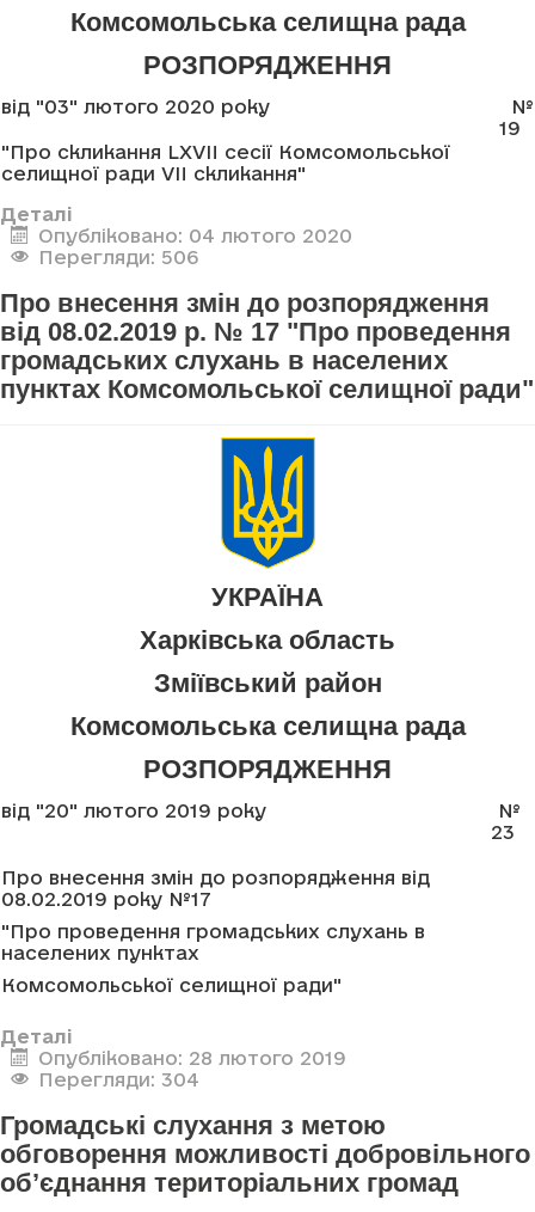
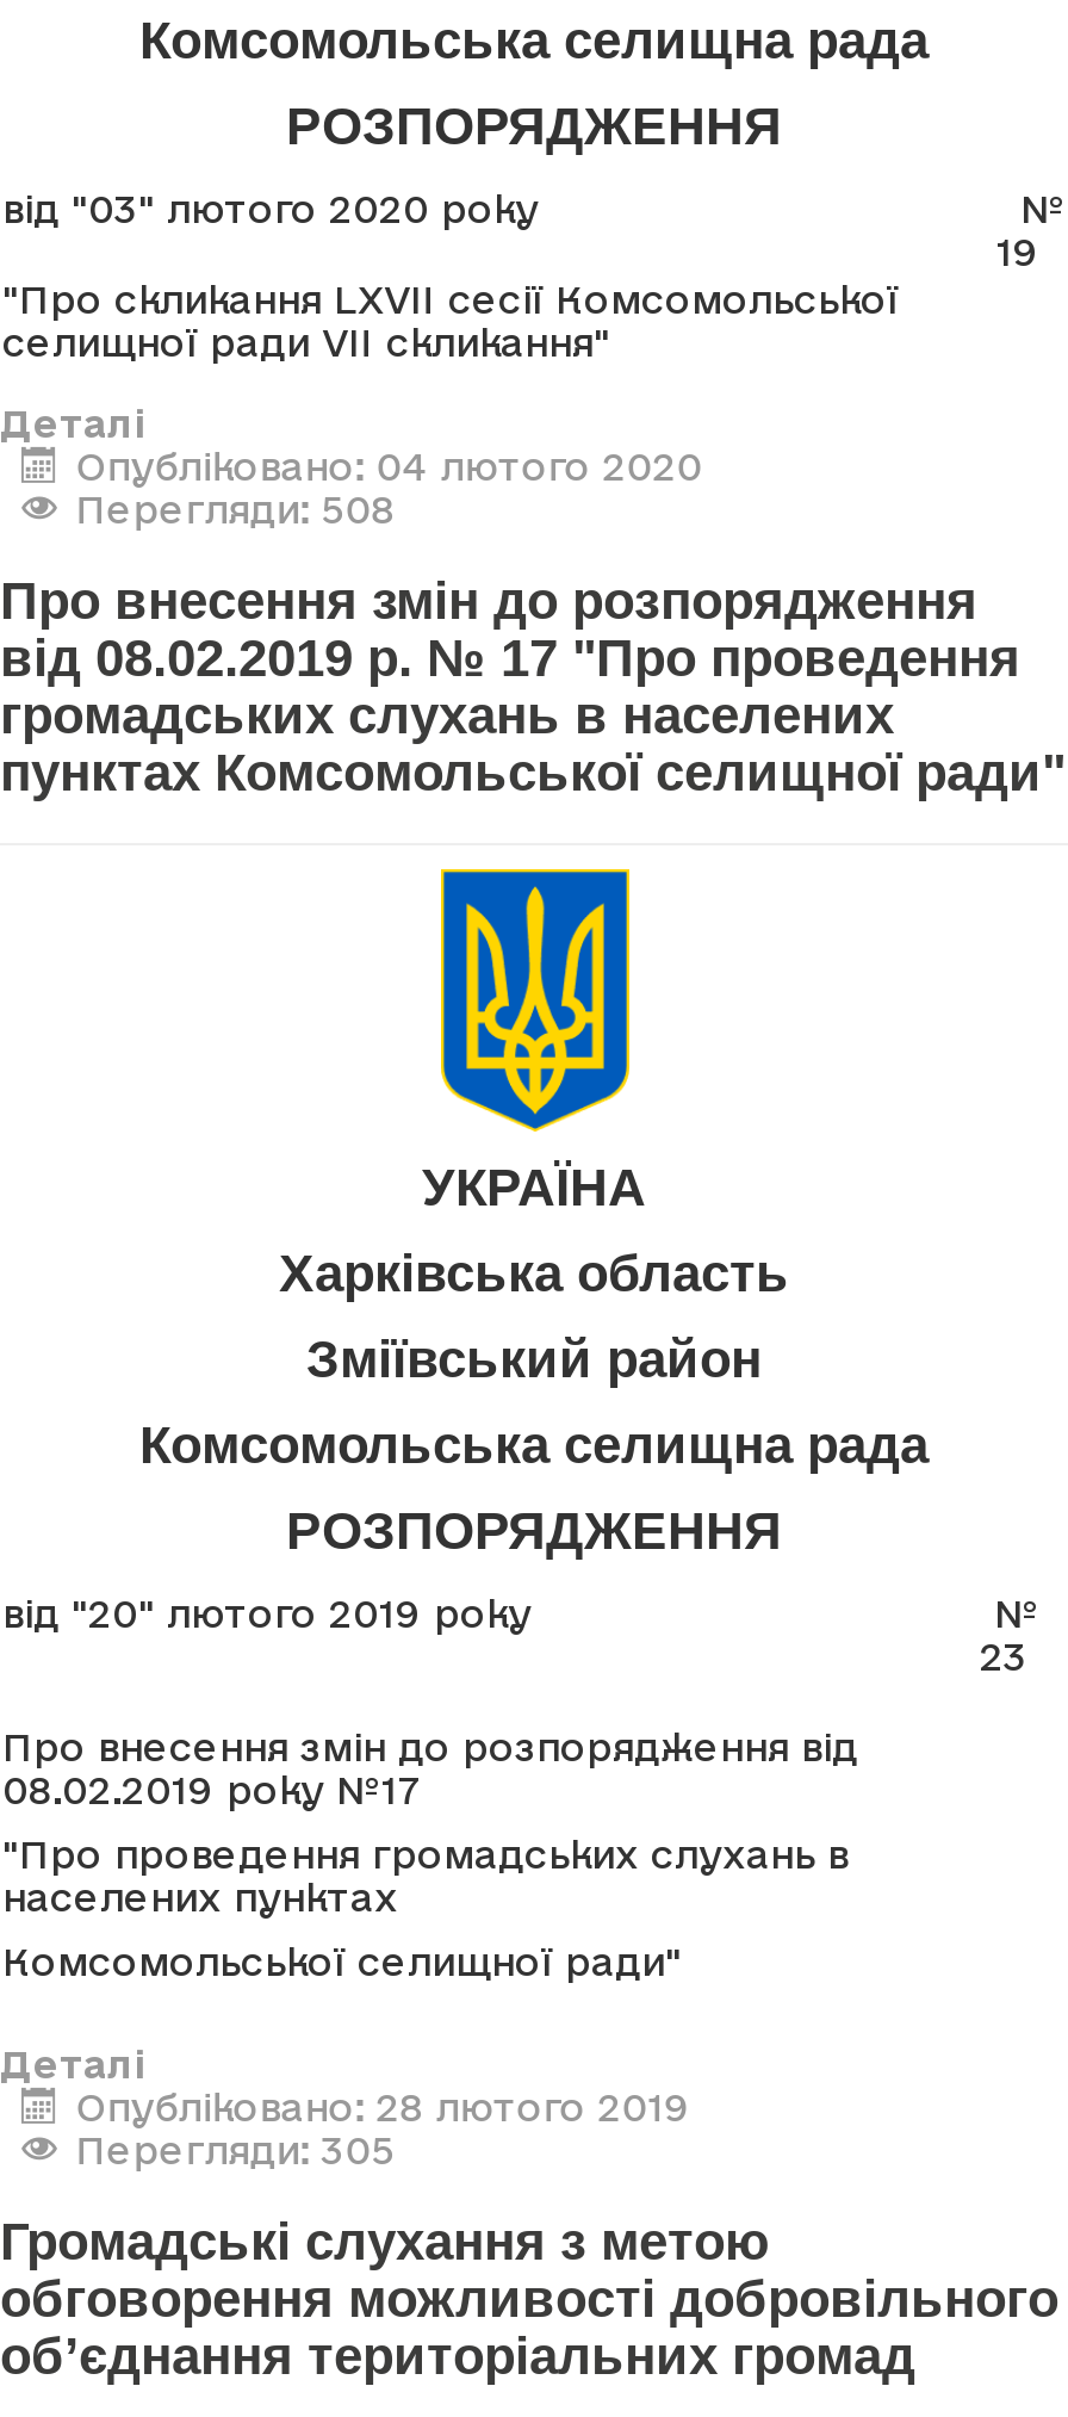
[38,246,198,268] Перегляди: 506 -> [76,487,395,530] Перегляди: 508
[38,1068,199,1090] Перегляди: 304 -> [76,2128,395,2171] Перегляди: 305

